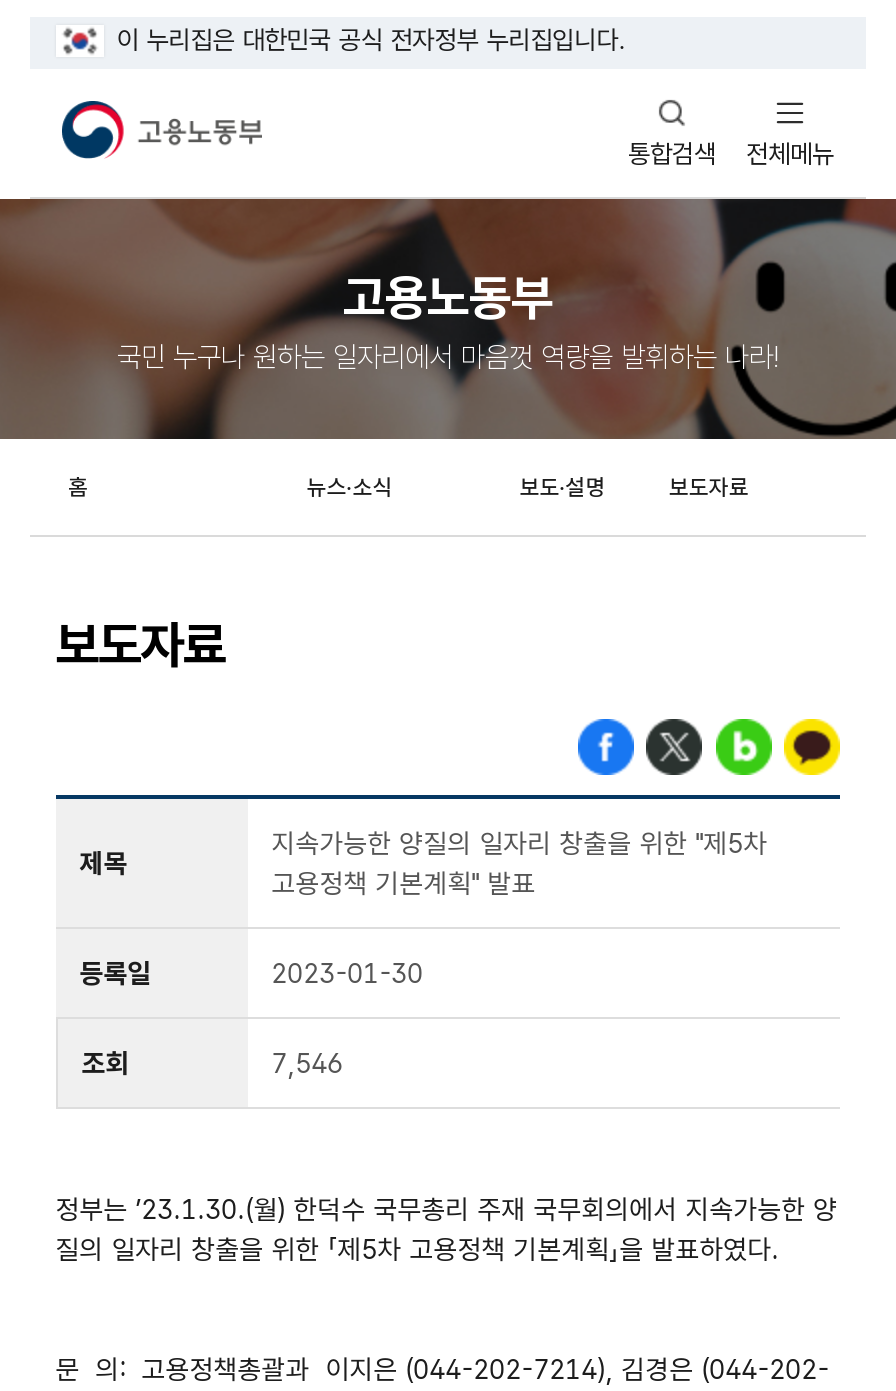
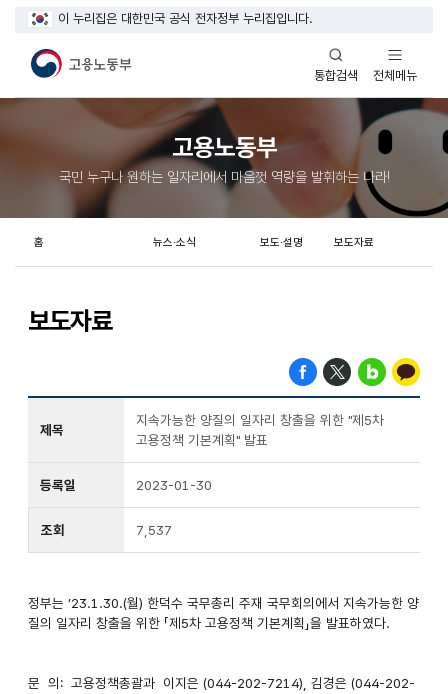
[272,1047,352,1079] 7,546 -> [136,522,176,538] 7,537

